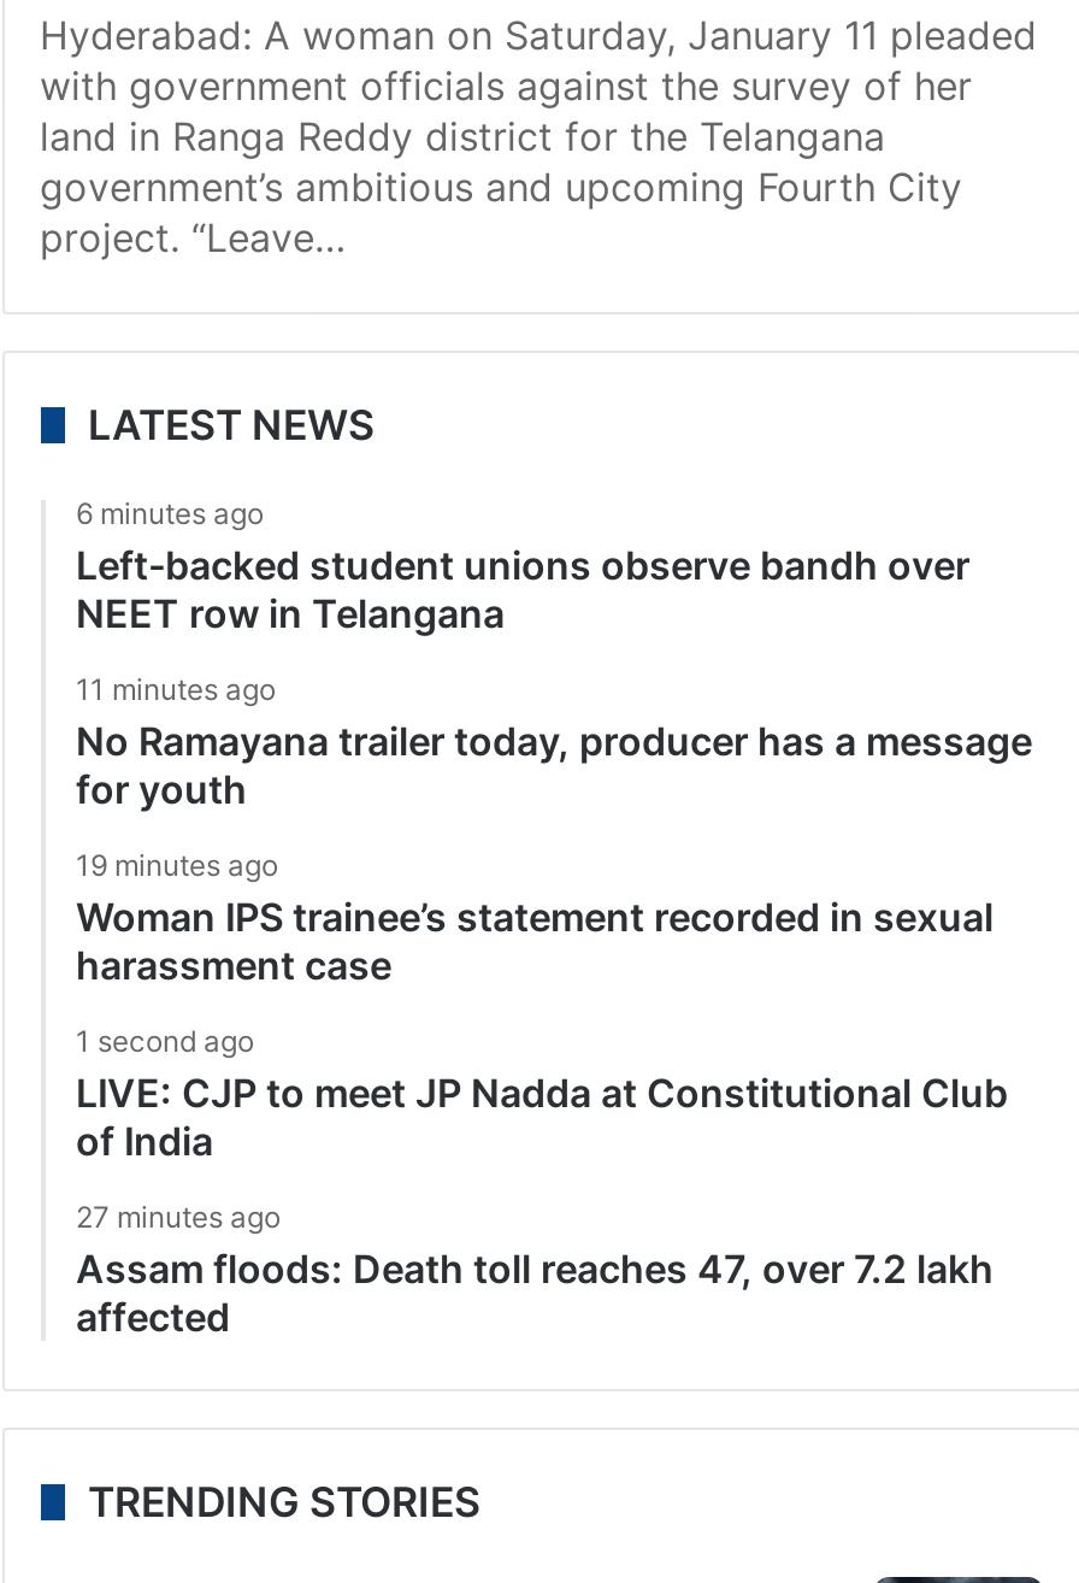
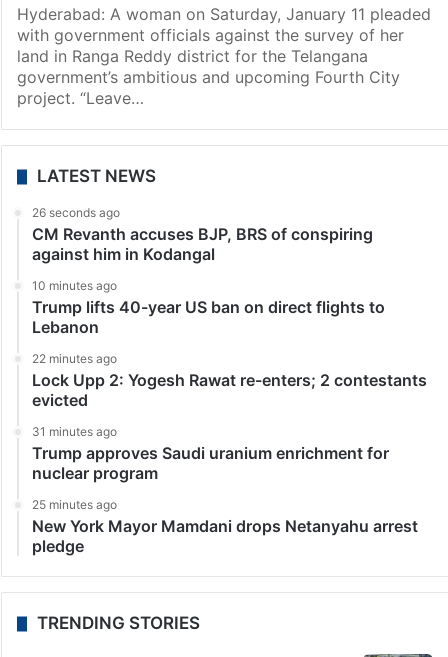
[76,494,969,636] 6 minutes ago | Left-backed student unions observe bandh over | NEET row in Telangana -> [31,205,372,264] 26 seconds ago | CM Revanth accuses BJP, BRS of conspiring | against him in Kodangal
[76,670,1032,812] 11 minutes ago | No Ramayana trailer today, producer has a message | for youth -> [31,278,384,337] 10 minutes ago | Trump lifts 40-year US ban on direct flights to | Lebanon
[76,846,993,988] 19 minutes ago | Woman IPS trainee’s statement recorded in sexual | harassment case -> [31,351,426,410] 22 minutes ago | Lock Upp 2: Yogesh Rawat re-enters; 2 contestants | evicted
[76,1022,1008,1164] 1 second ago | LIVE: CJP to meet JP Nadda at Constitutional Club | of India -> [31,424,388,483] 31 minutes ago | Trump approves Saudi uranium enrichment for | nuclear program
[76,1197,993,1340] 27 minutes ago | Assam floods: Death toll reaches 47, over 7.2 lakh | affected -> [31,497,417,556] 25 minutes ago | New York Mayor Mamdani drops Netanyahu arrest | pledge

